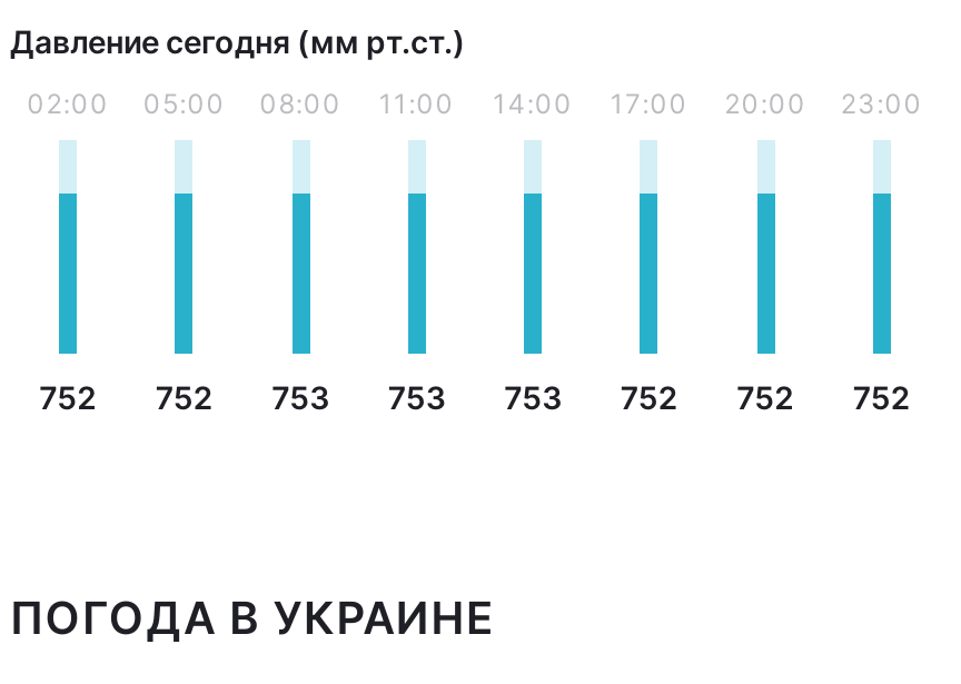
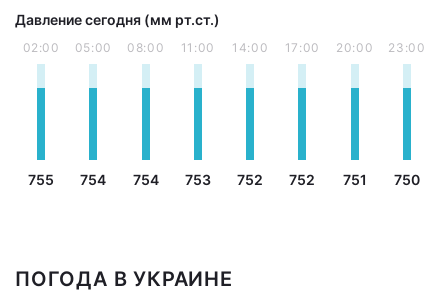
[39,378,97,416] 752 -> [28,171,54,188] 755
[155,378,213,416] 752 -> [80,171,106,188] 754
[272,378,329,416] 753 -> [133,171,159,188] 754
[504,378,562,416] 753 -> [237,171,263,188] 752
[737,378,794,416] 752 -> [343,171,367,188] 751
[853,378,911,416] 752 -> [394,171,420,188] 750

